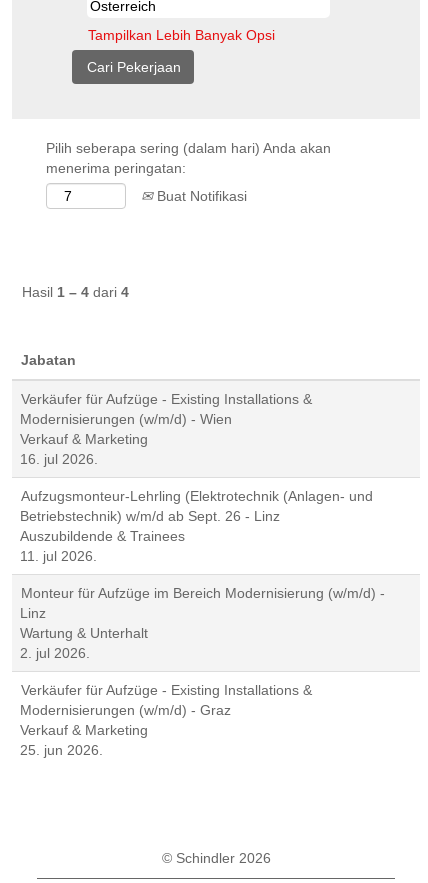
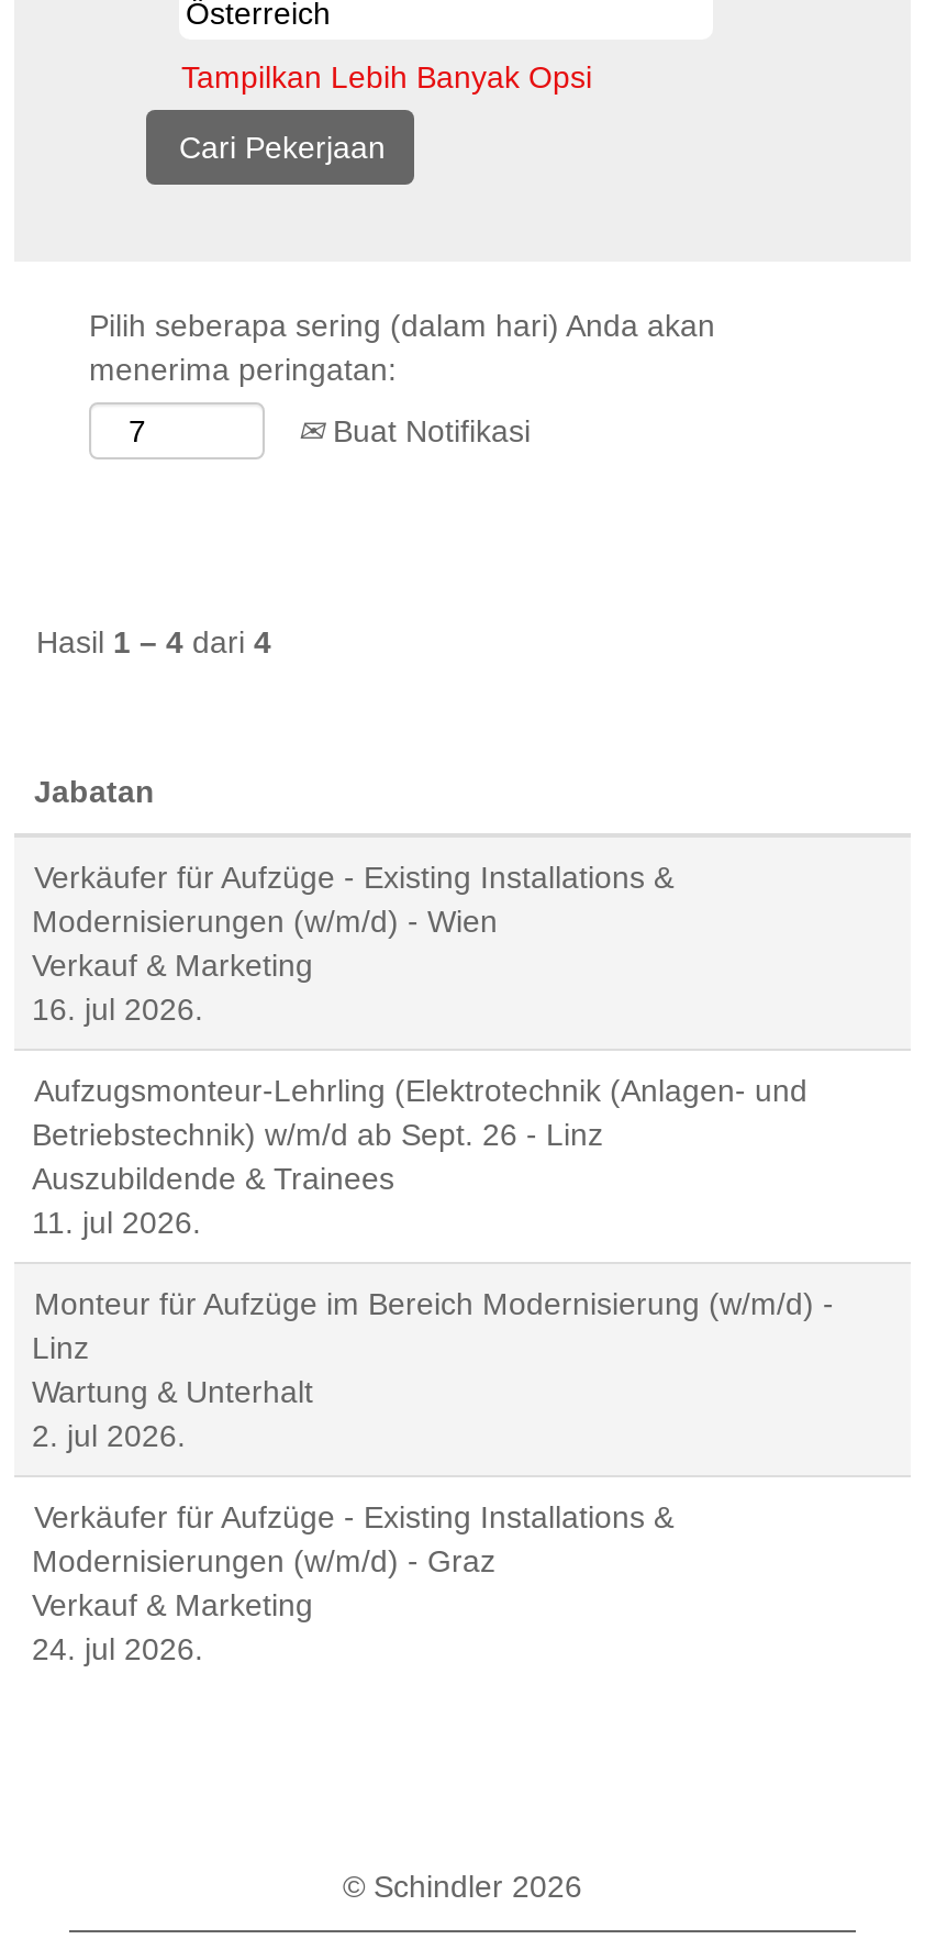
[20,742,103,758] 25. jun 2026. -> [32,1631,203,1666] 24. jul 2026.

